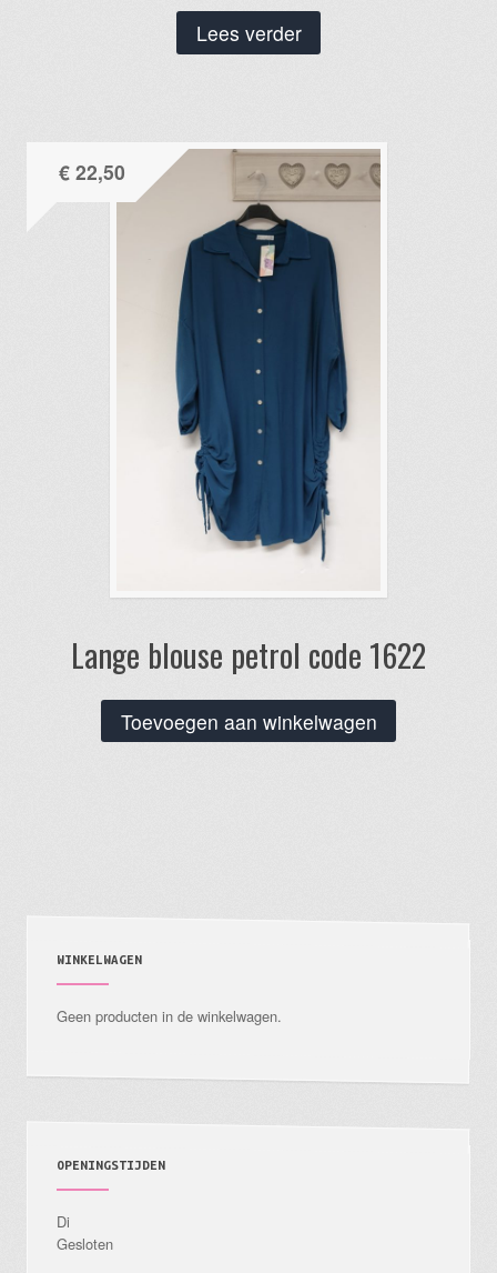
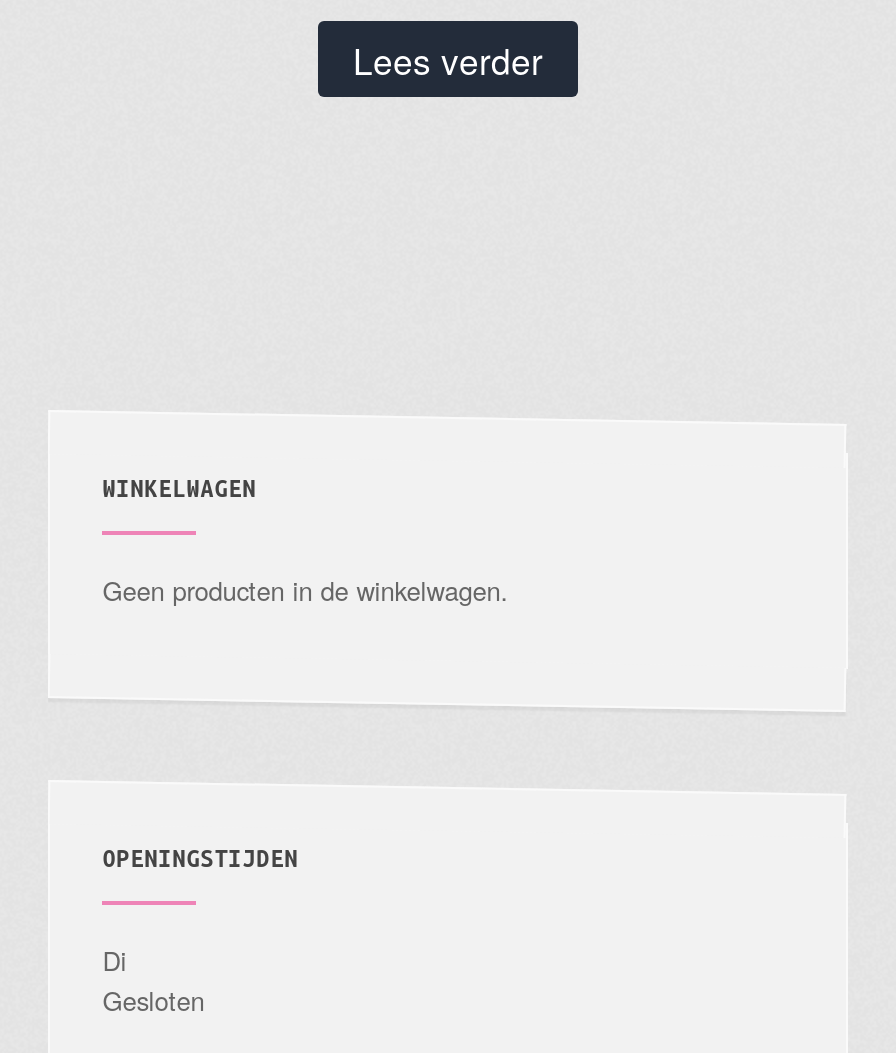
[59,149,382,562] [image] | €22,50 -> none
[71,631,426,678] Lange blouse petrol code 1622 -> none
[120,707,377,735] Toevoegen aan winkelwagen -> none

